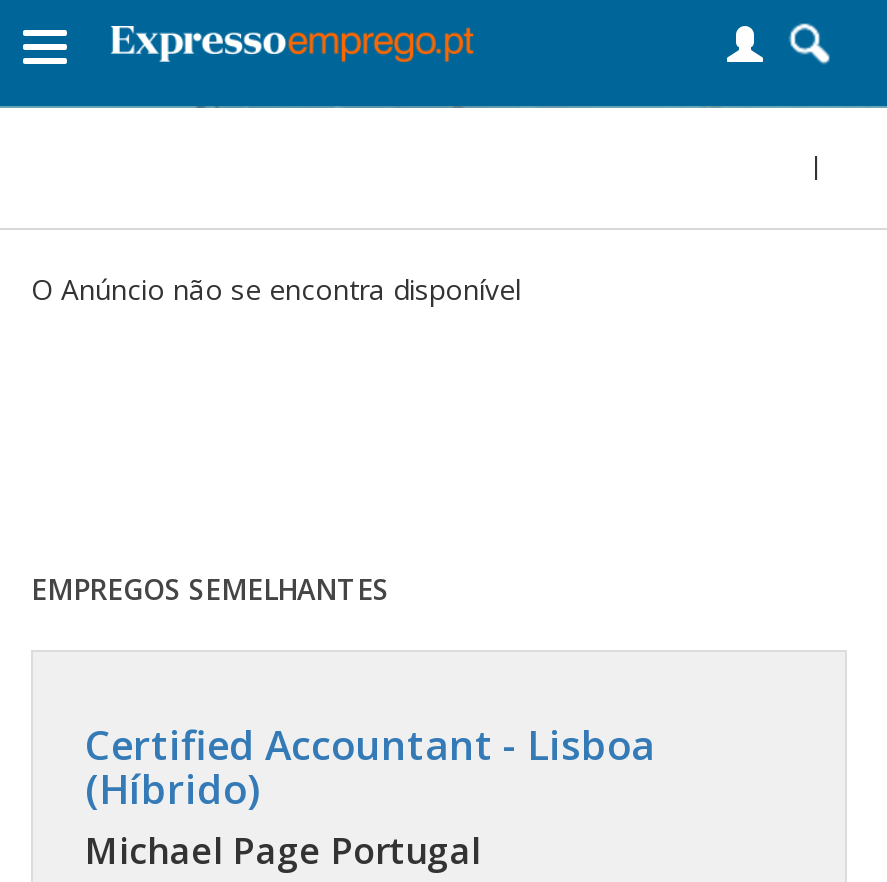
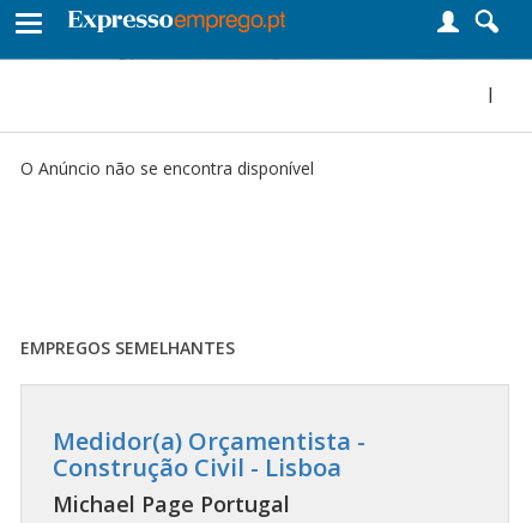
[85,718,655,816] Certified Accountant - Lisboa | (Híbrido) -> [53,425,365,484] Medidor(a) Orçamentista - | Construção Civil - Lisboa

